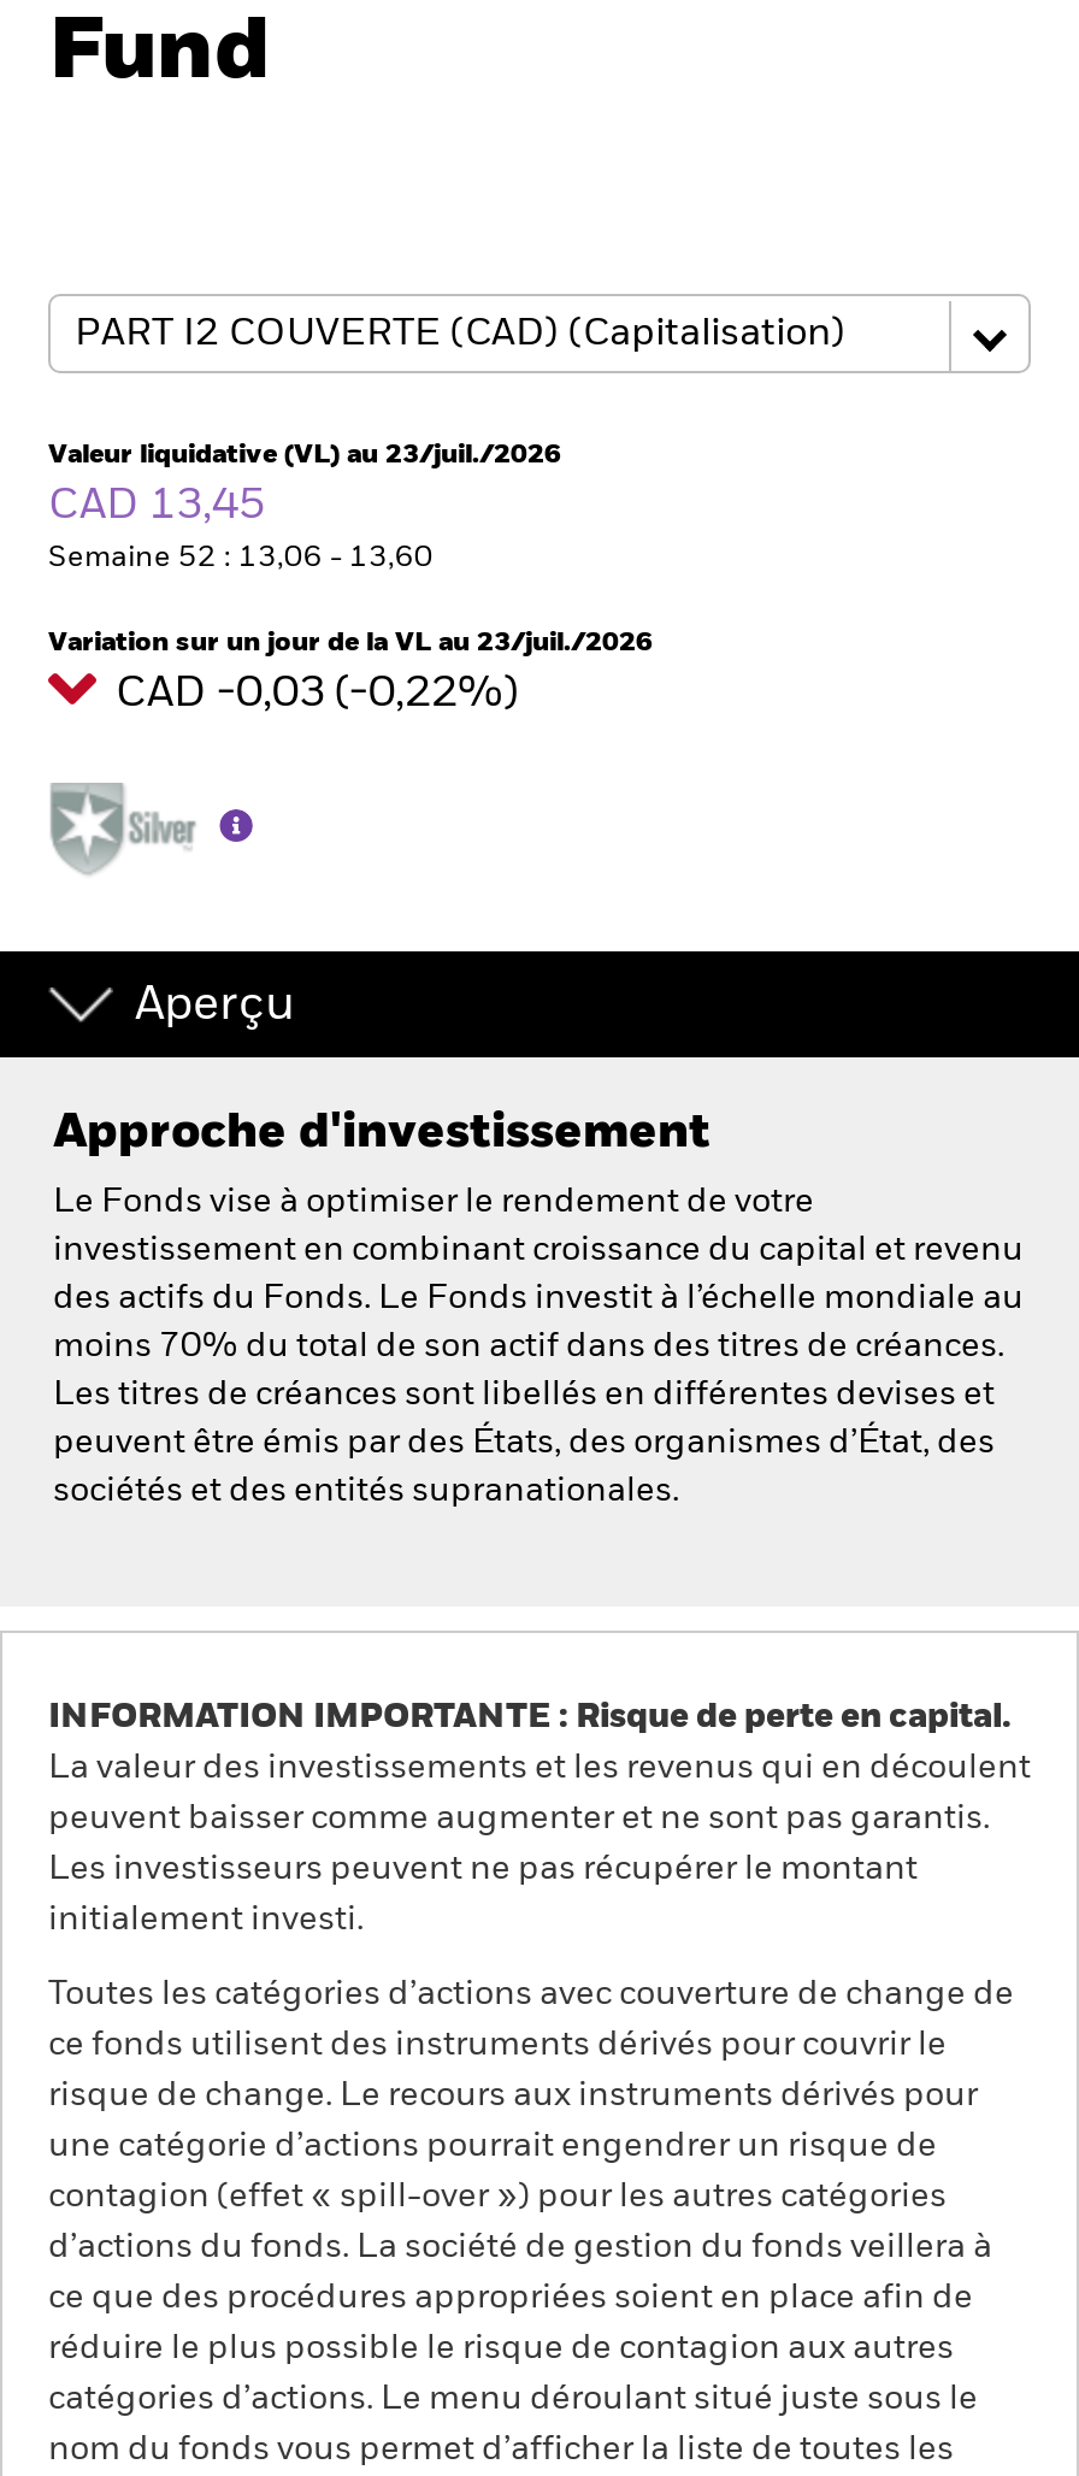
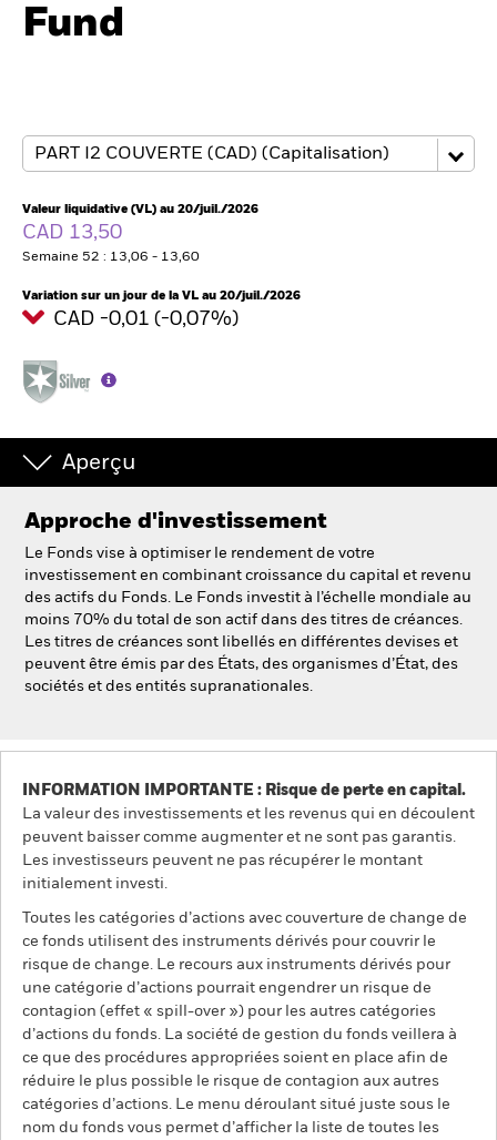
[48,441,561,467] Valeur liquidative (VL) au 23/juil./2026 -> [22,203,258,215] Valeur liquidative (VL) au 20/juil./2026
[48,484,275,527] CAD 13,45 -> [22,223,126,243] CAD 13,50
[48,629,653,655] Variation sur un jour de la VL au 23/juil./2026 -> [22,289,301,302] Variation sur un jour de la VL au 20/juil./2026
[116,672,527,715] CAD -0,03 (-0,22%) -> [53,309,243,329] CAD -0,01 (-0,07%)

